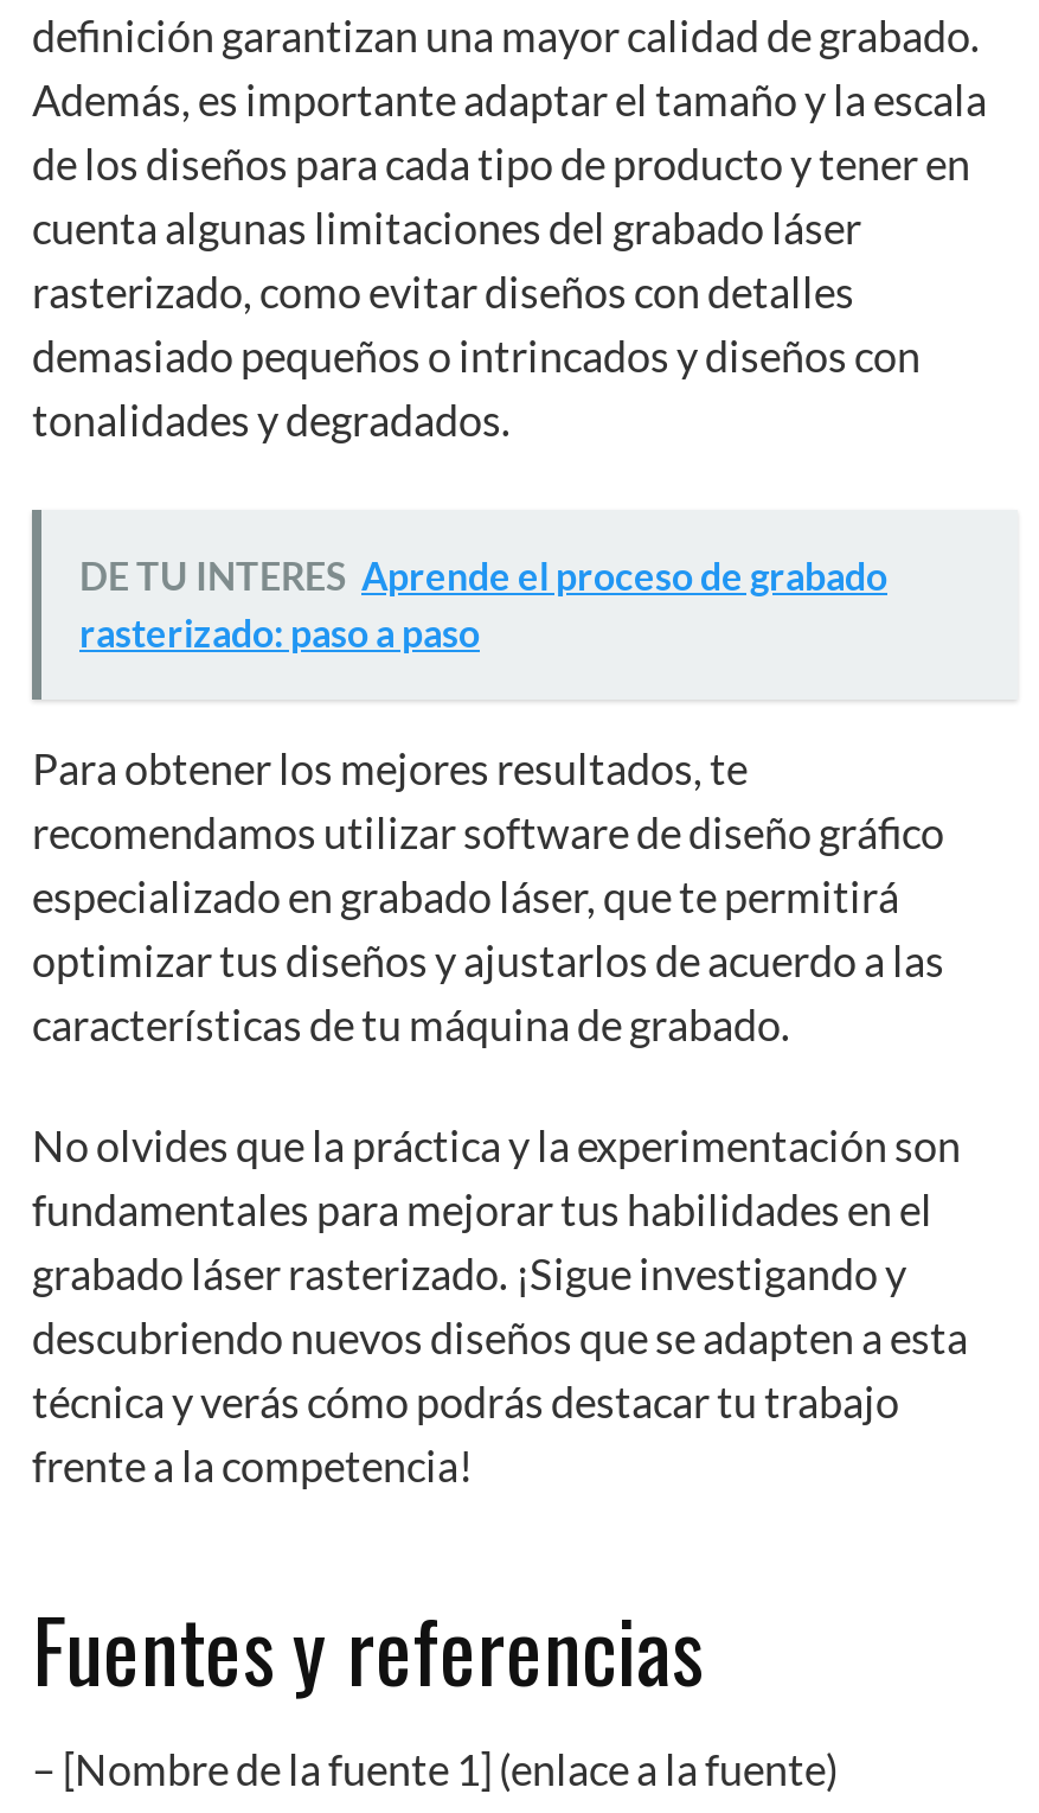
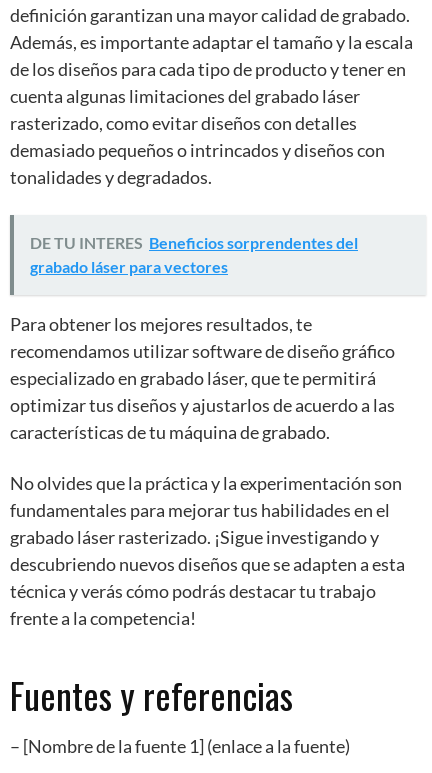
[79,552,887,654] DE TU INTERES Aprende el proceso de grabado | rasterizado: paso a paso -> [30,233,358,276] DE TU INTERES Beneficios sorprendentes del | grabado láser para vectores

